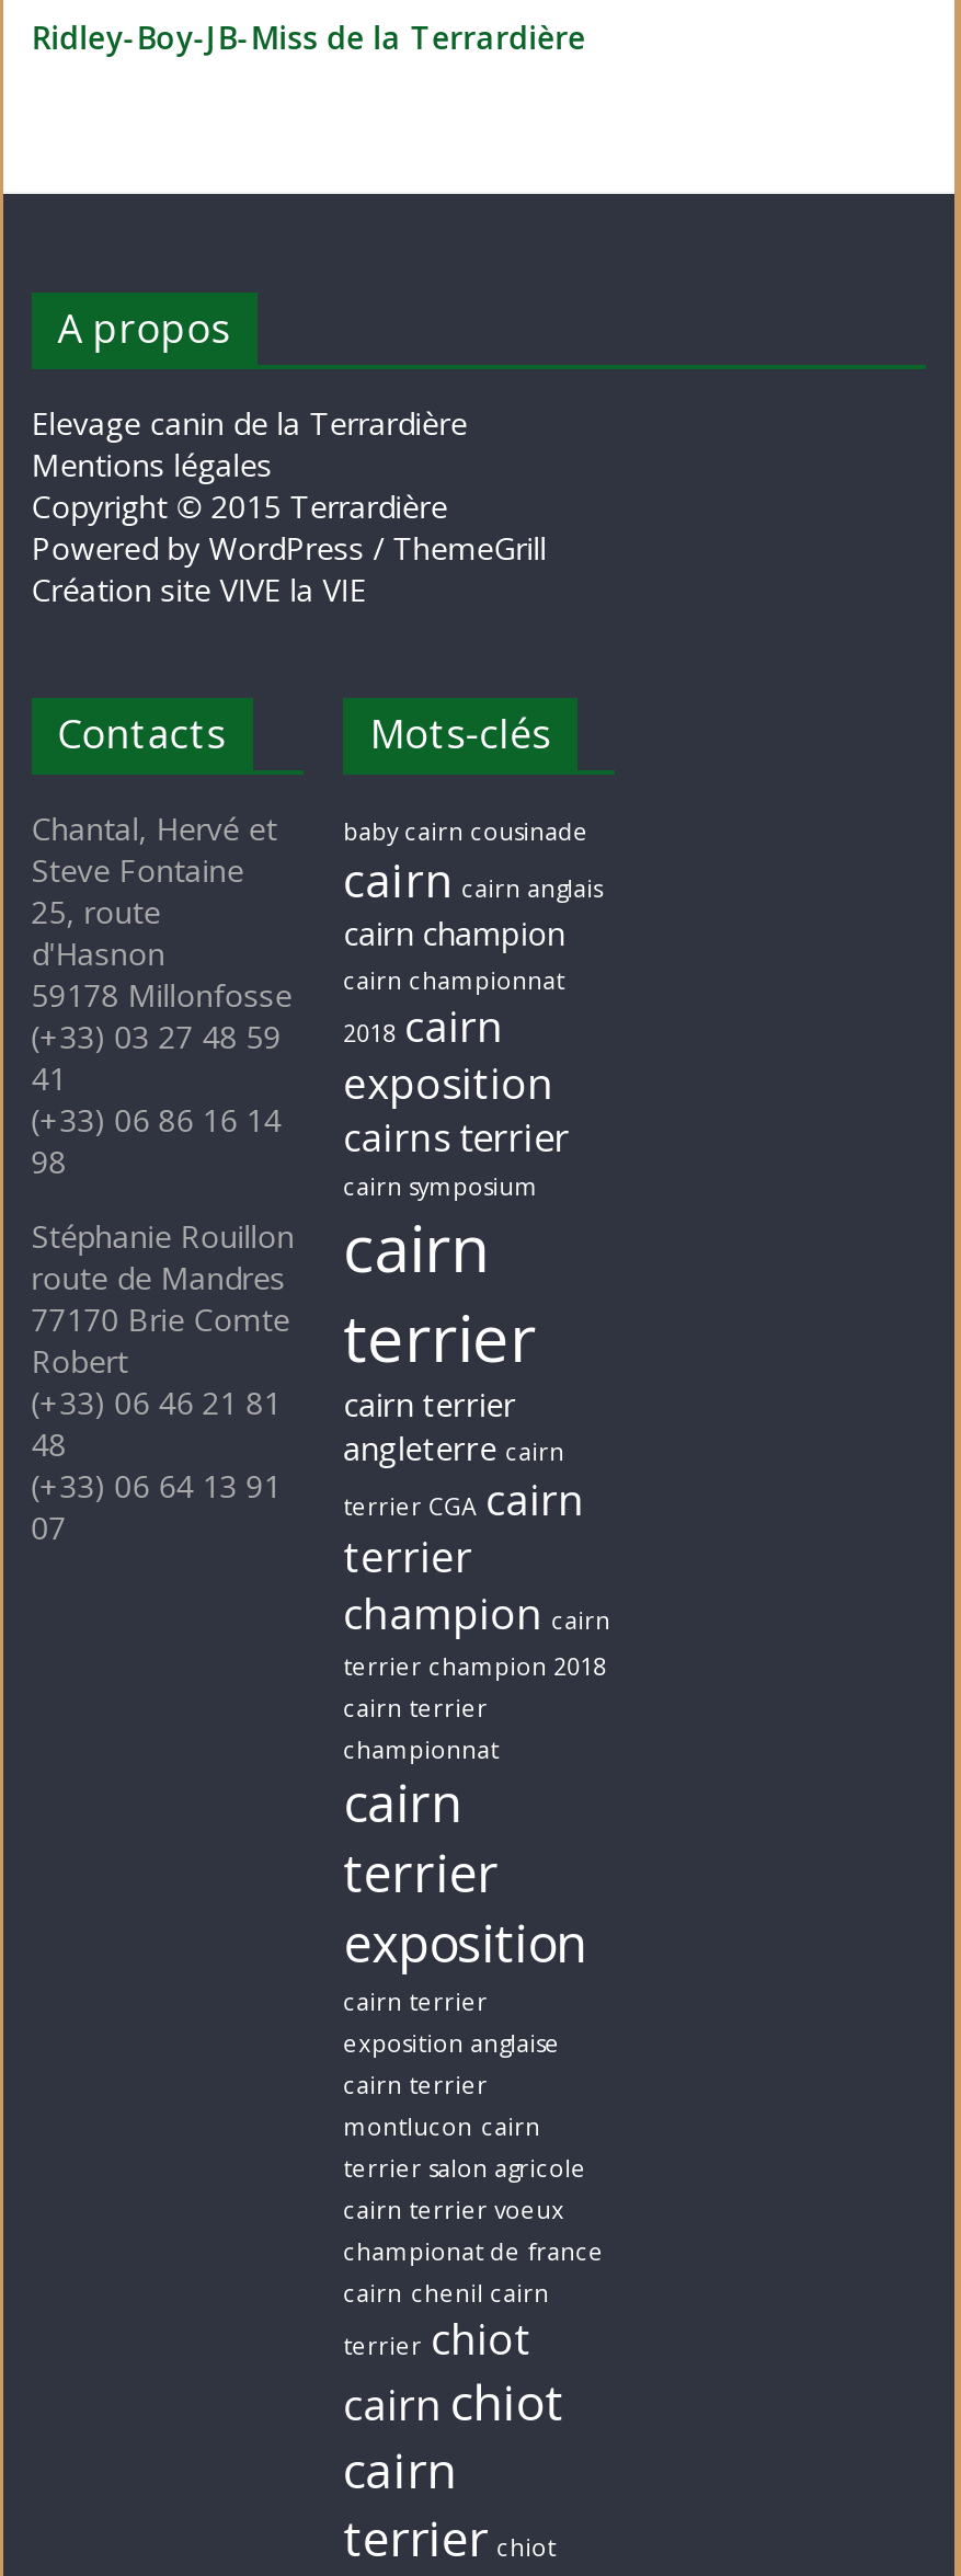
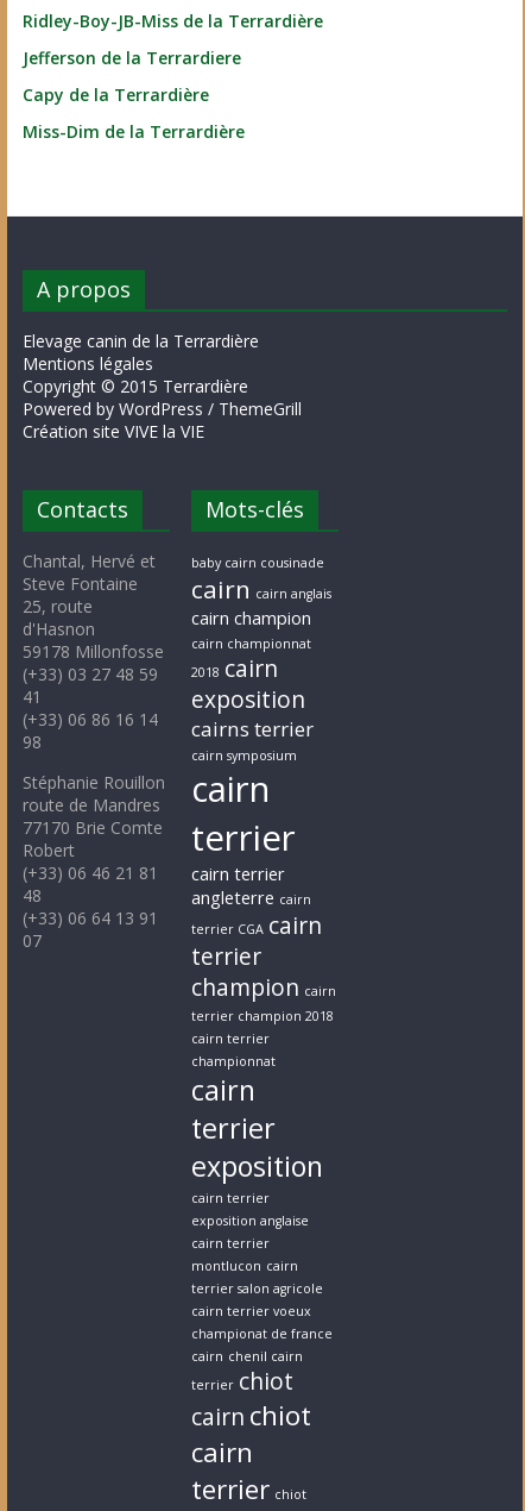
none -> [22,47,244,143] Jefferson de la Terrardiere | Capy de la Terrardière | Miss-Dim de la Terrardière

